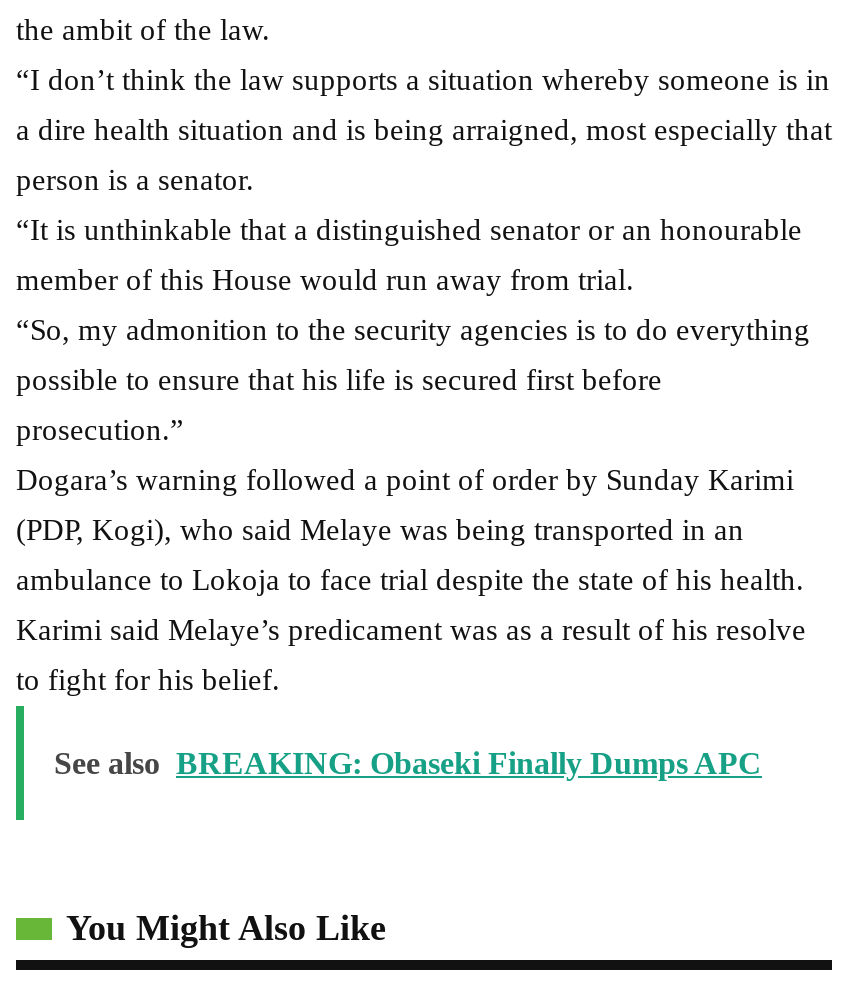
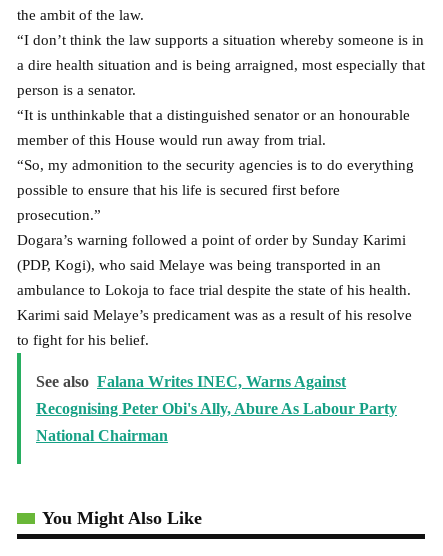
[54,745,762,779] See also BREAKING: Obaseki Finally Dumps APC -> [36,373,397,444] See also Falana Writes INEC, Warns Against | Recognising Peter Obi's Ally, Abure As Labour Party | National Chairman

